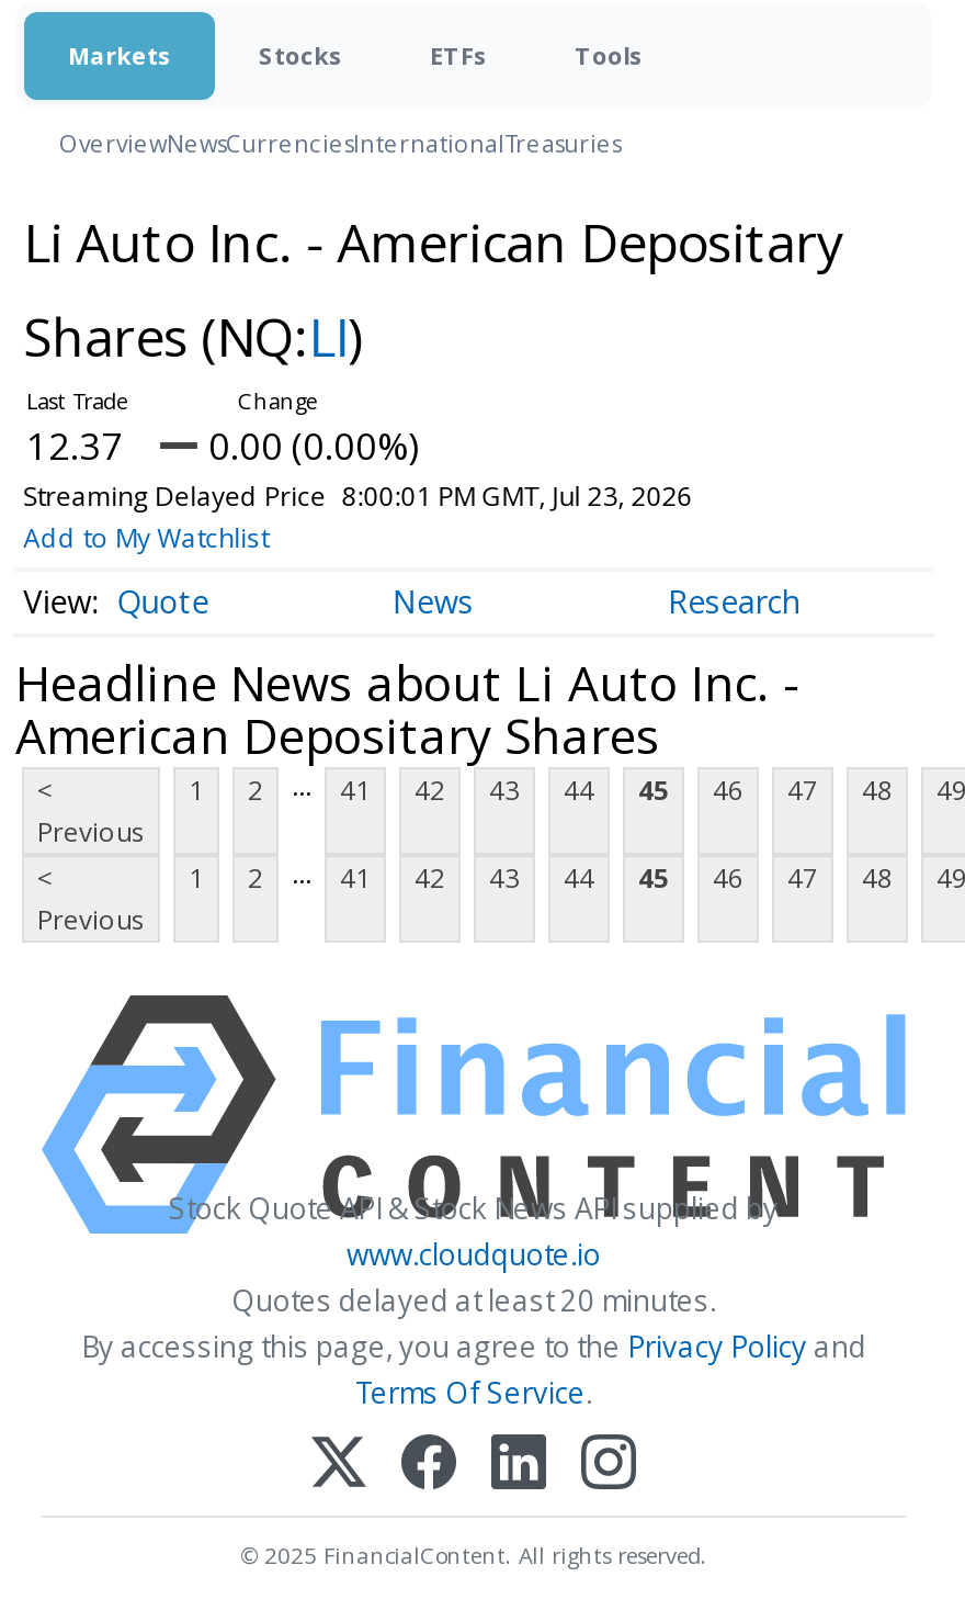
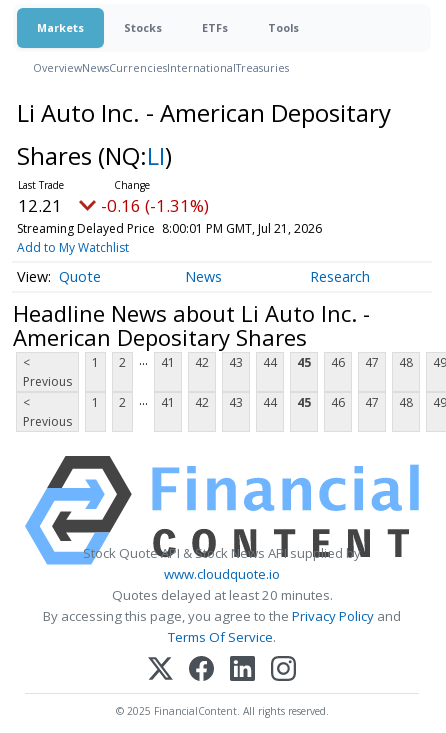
[26,420,123,471] 12.37 -> [18,194,62,217] 12.21
[208,420,419,471] 0.00 (0.00%) -> [101,194,209,217] -0.16 (-1.31%)
[23,477,693,515] Streaming Delayed Price 8:00:01 PM GMT, Jul 23, 2026 -> [17,220,322,237] Streaming Delayed Price 8:00:01 PM GMT, Jul 21, 2026

